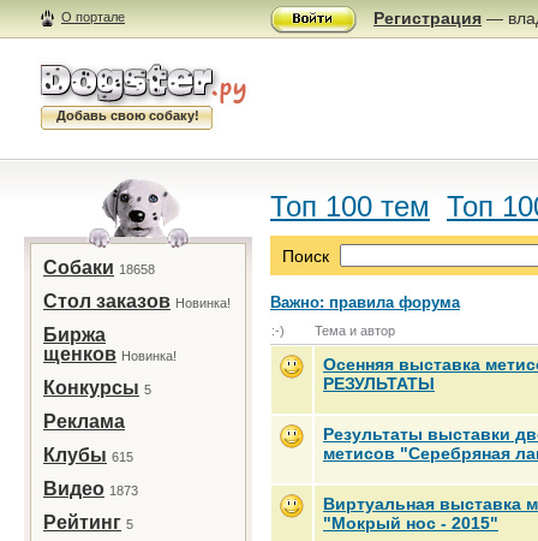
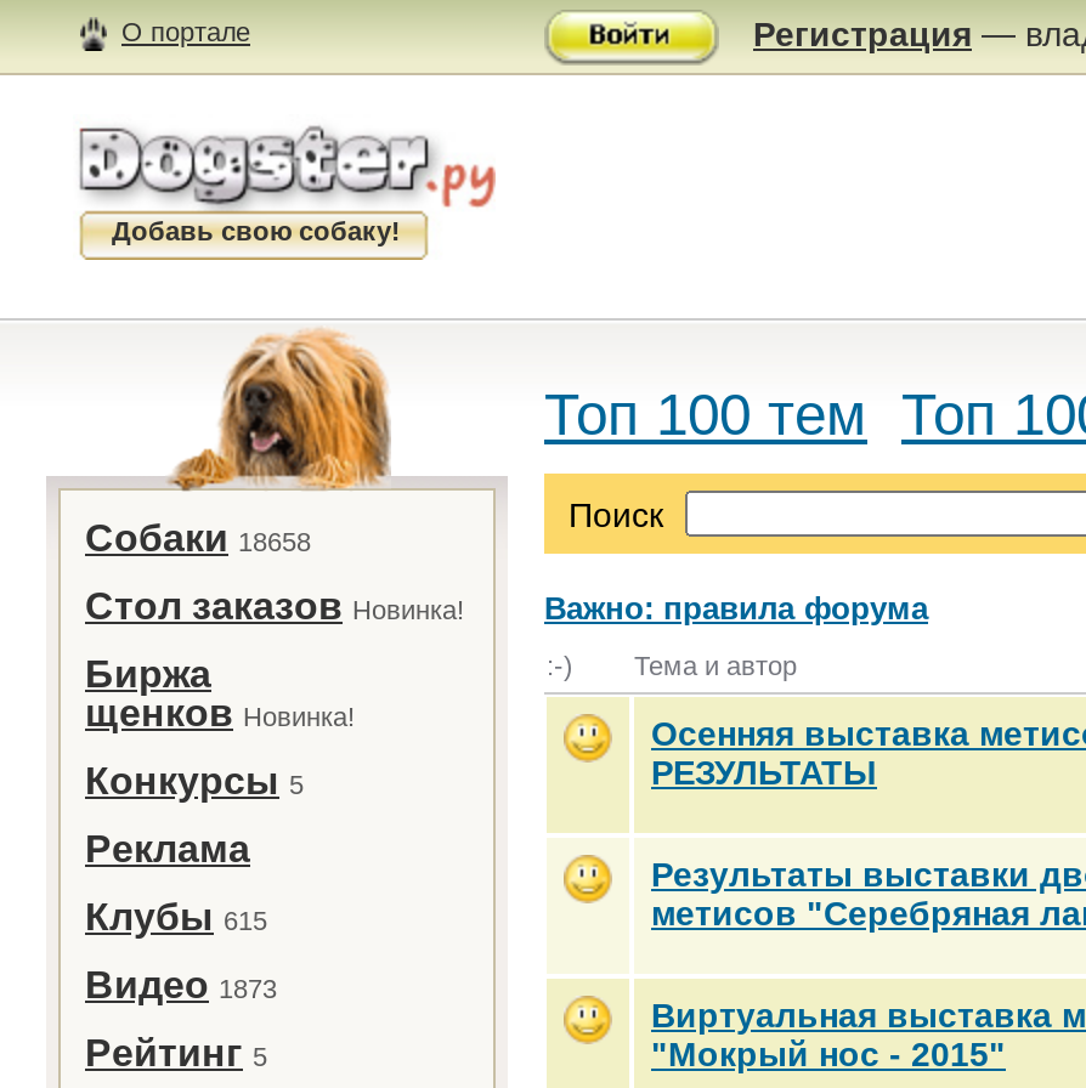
[85,165,195,249] [image] -> [168,328,394,498] [image]

